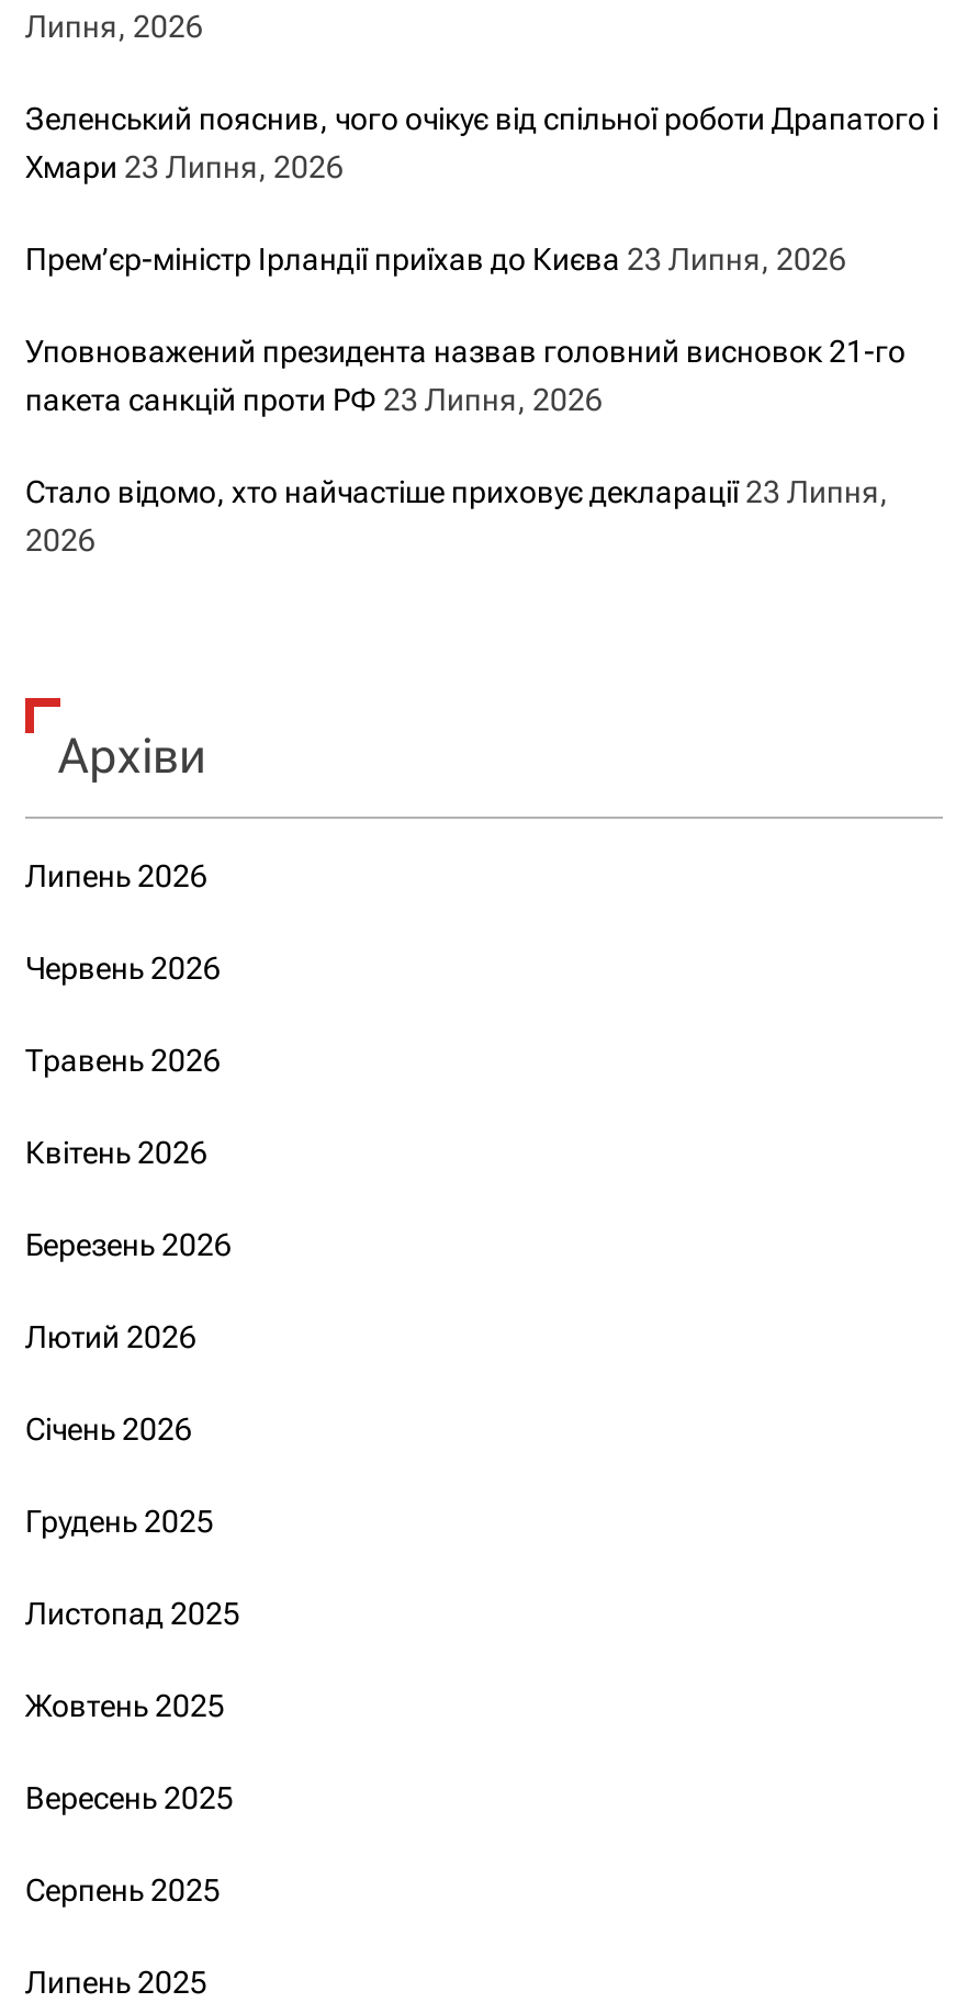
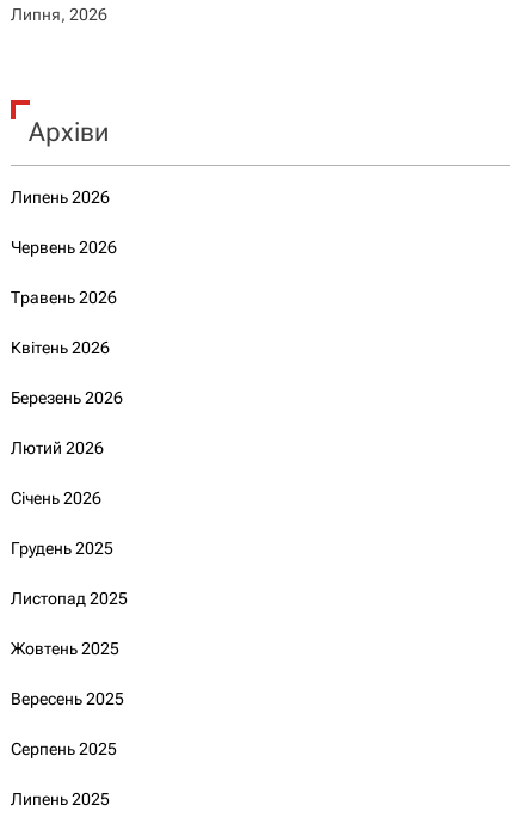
[25,101,938,557] Зеленський пояснив, чого очікує від спільної роботи Драпатого і | Хмари 23 Липня, 2026 | Прем’єр-міністр Ірландії приїхав до Києва 23 Липня, 2026 | Уповноважений президента назвав головний висновок 21-го | пакета санкцій проти РФ 23 Липня, 2026 | Стало відомо, хто найчастіше приховує декларації 23 Липня, | 2026 -> none

